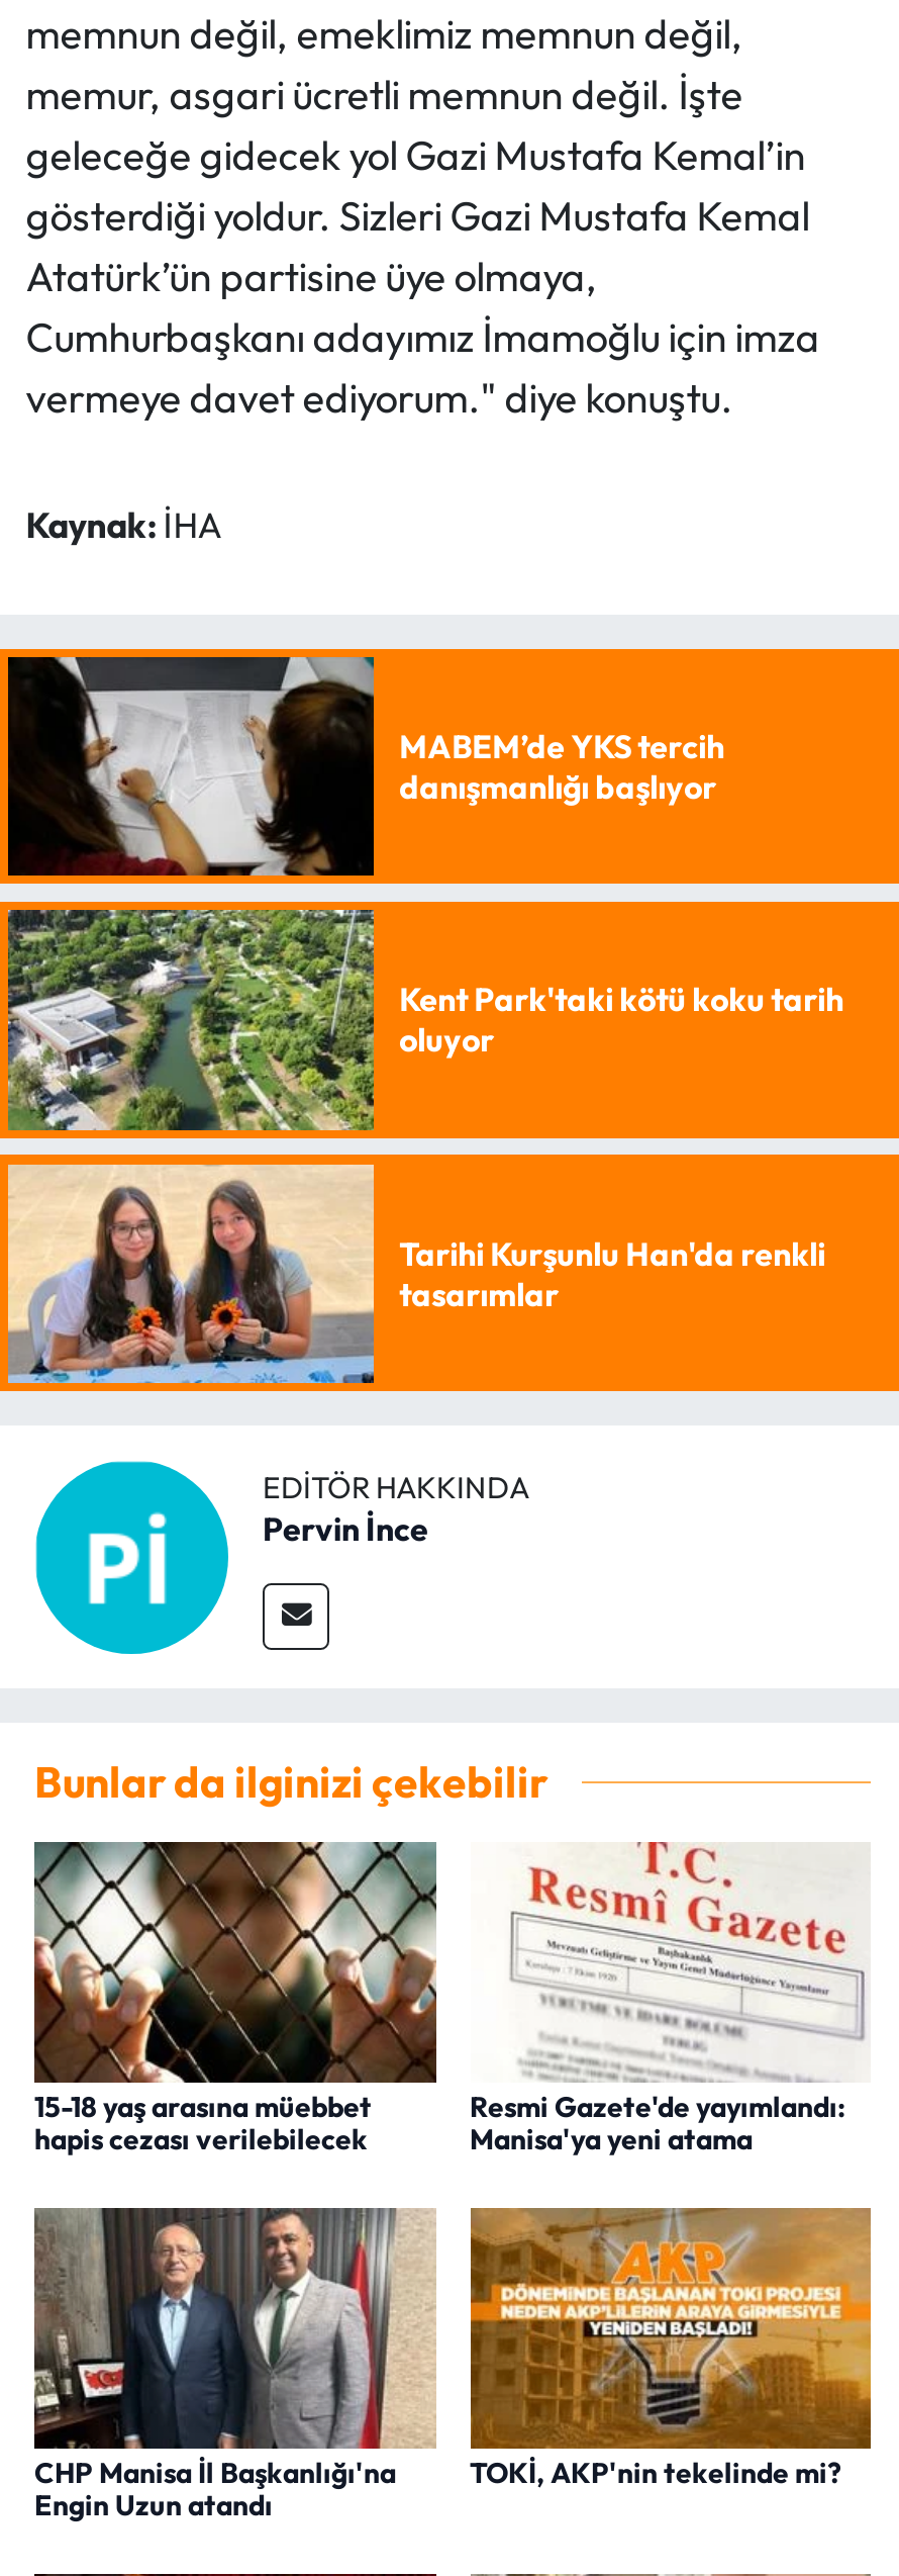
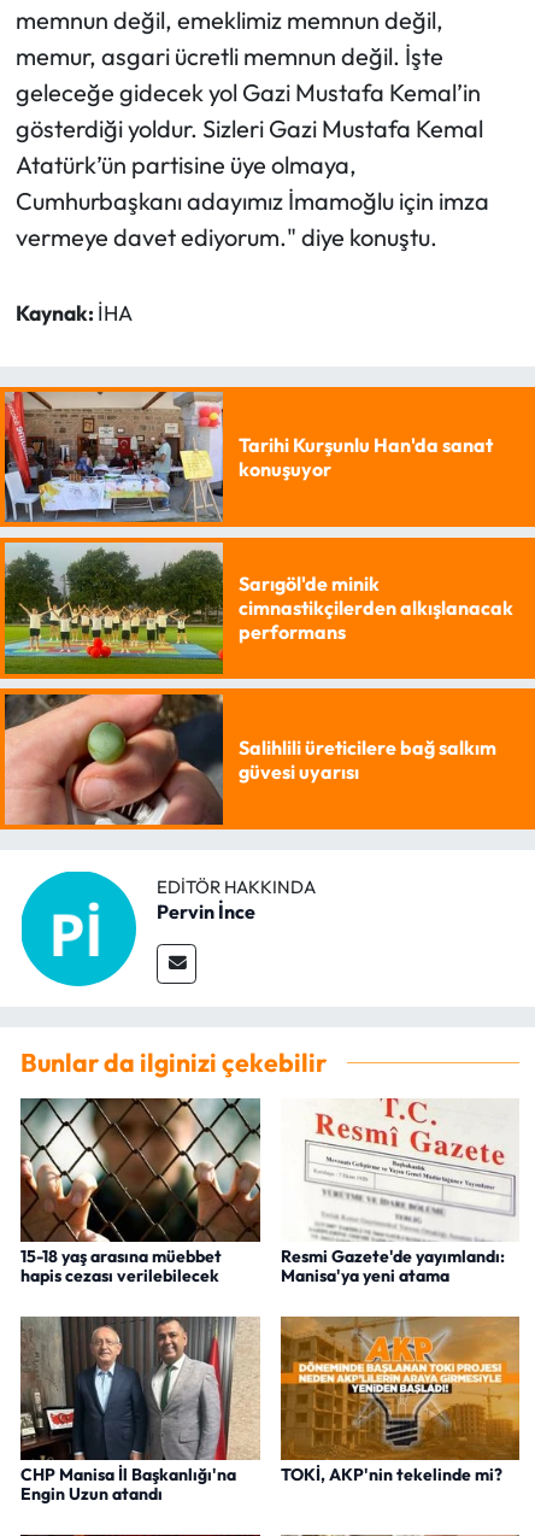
[6,655,724,878] [image] | MABEM’de YKS tercih | danışmanlığı başlıyor -> [4,391,492,523] [image] | Tarihi Kurşunlu Han'da sanat | konuşuyor
[6,908,844,1132] [image] | Kent Park'taki kötü koku tarih | oluyor -> [4,541,513,675] [image] | Sarıgöl'de minik | cimnastikçilerden alkışlanacak | performans
[6,1163,825,1385] [image] | Tarihi Kurşunlu Han'da renkli | tasarımlar -> [4,693,496,826] [image] | Salihlili üreticilere bağ salkım | güvesi uyarısı

